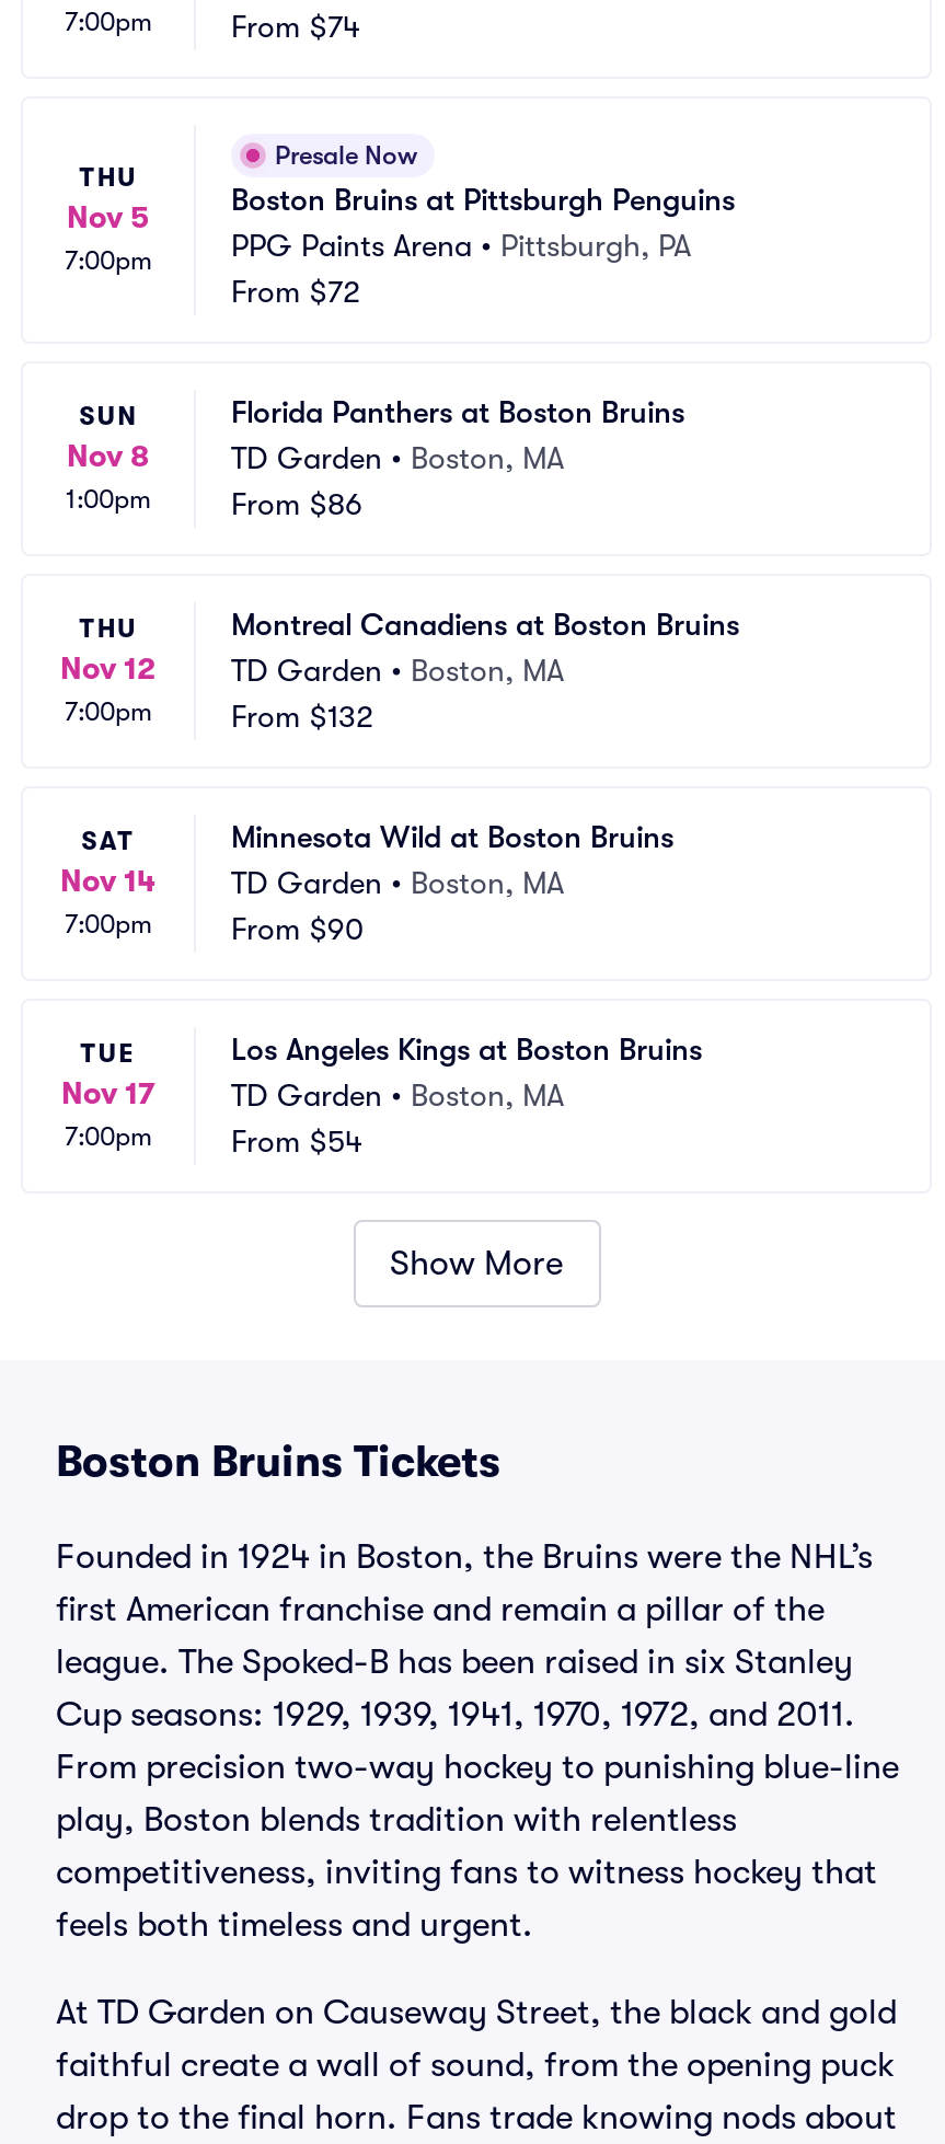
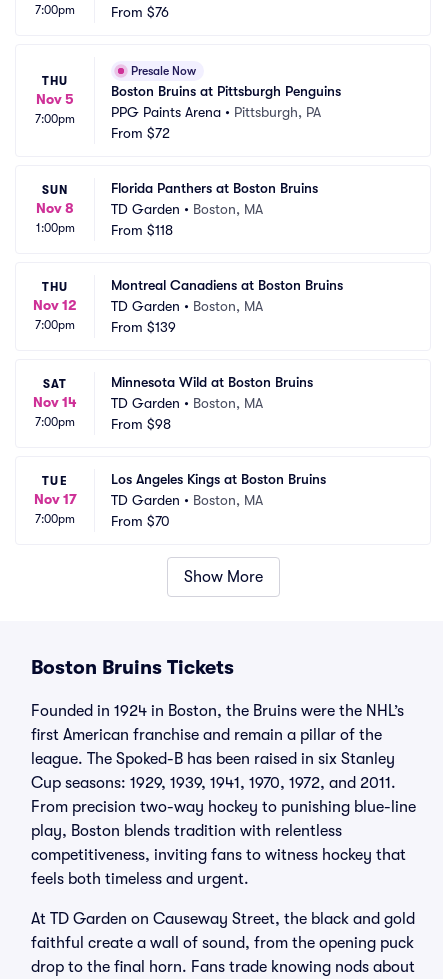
[231,9,360,44] From $74 -> [111,4,169,20] From $76
[231,486,362,521] From $86 -> [111,222,173,238] From $118
[231,699,373,734] From $132 -> [111,319,176,335] From $139
[231,911,365,946] From $90 -> [111,416,171,432] From $98
[231,1123,362,1159] From $54 -> [111,513,170,529] From $70

